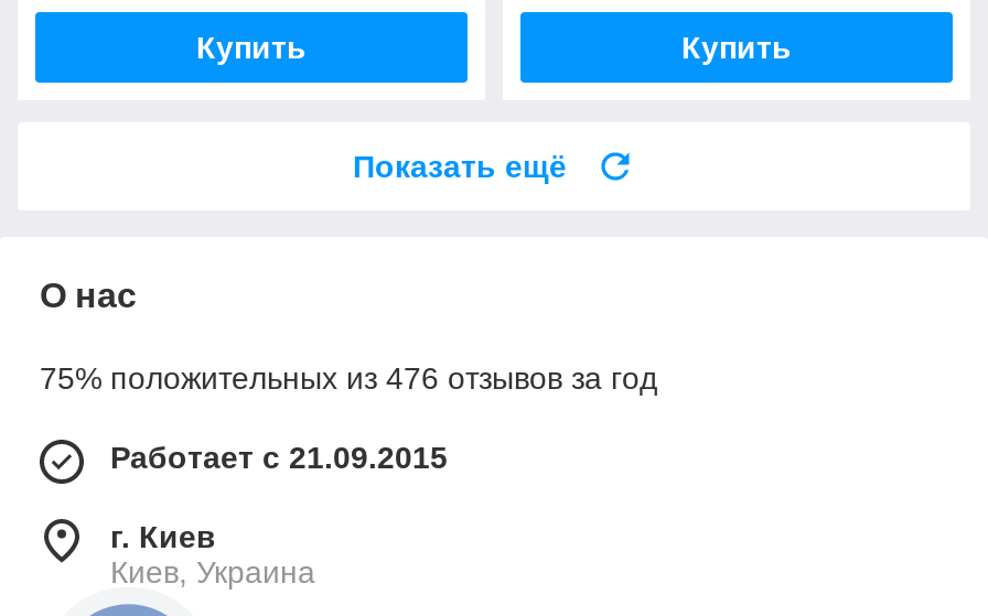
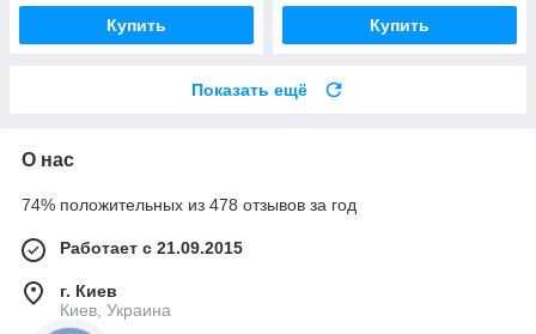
[40,361,657,396] 75% положительных из 476 отзывов за год -> [22,196,357,215] 74% положительных из 478 отзывов за год

